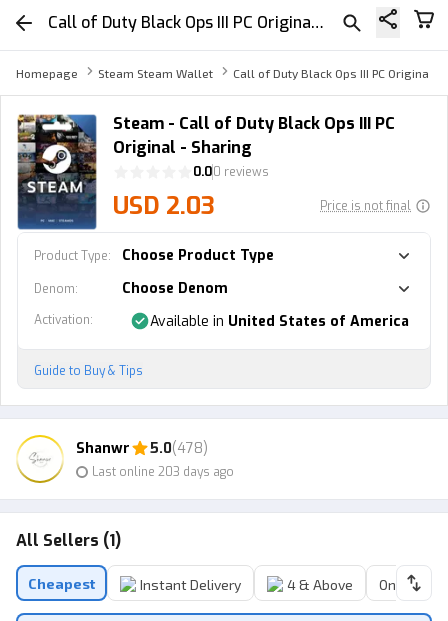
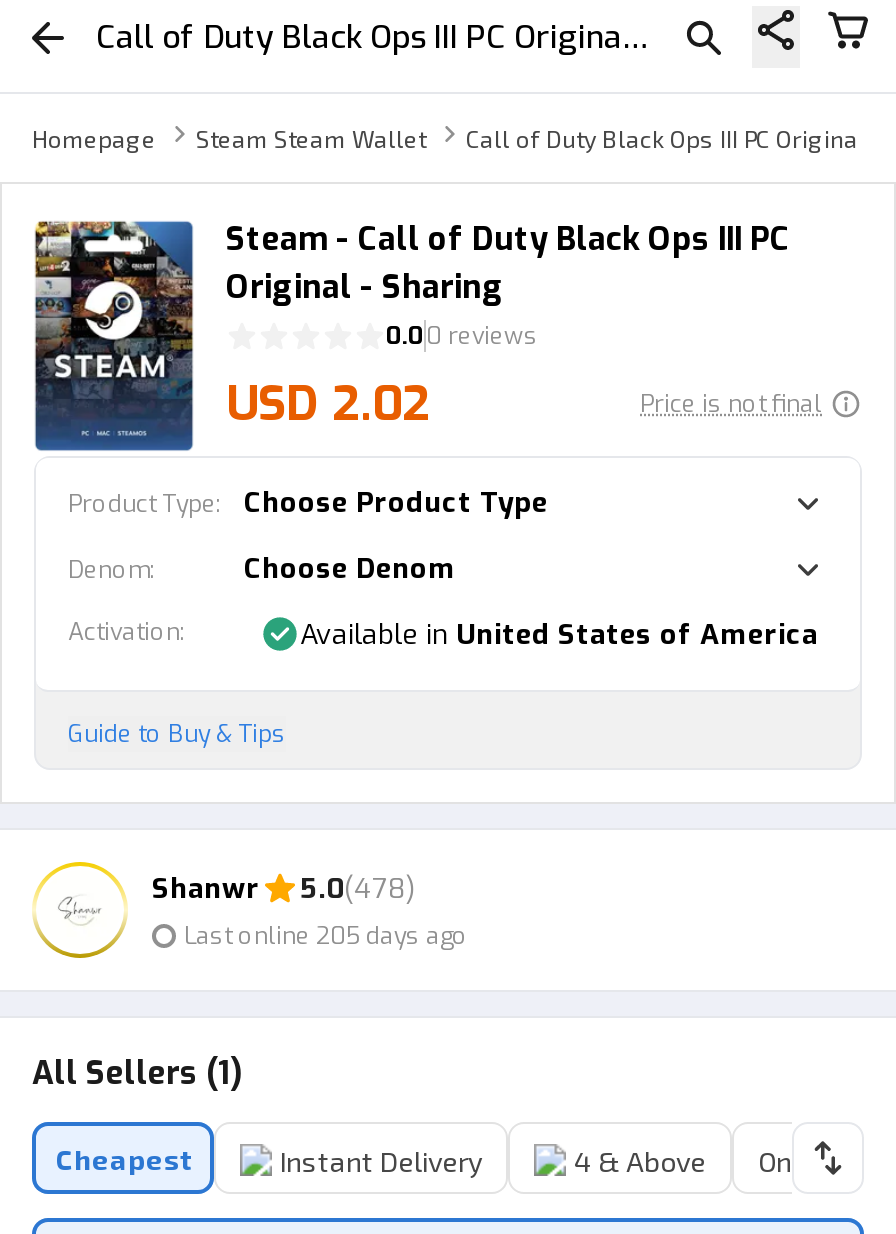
[113,190,215,222] USD 2.03 -> [226,372,430,436] USD 2.02
[92,463,234,479] Last online 203 days ago -> [184,919,468,951] Last online 205 days ago

